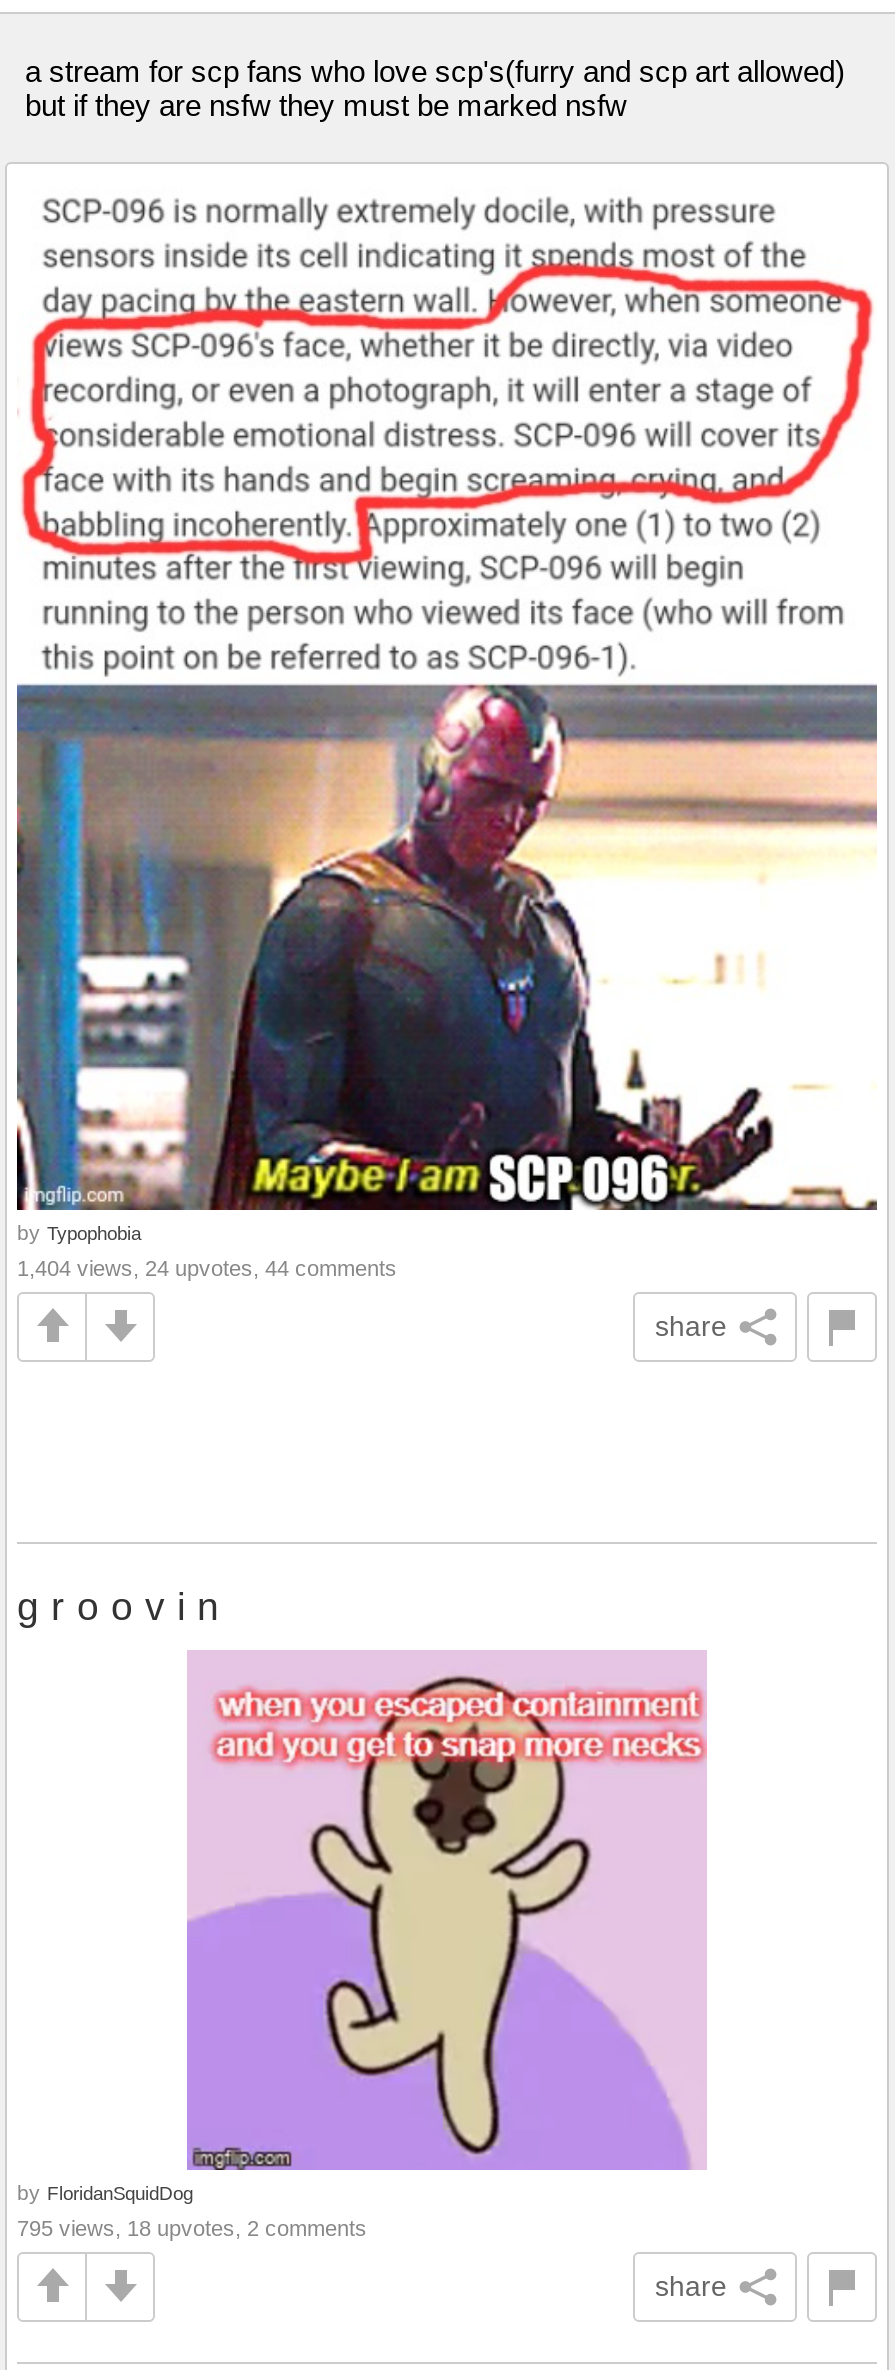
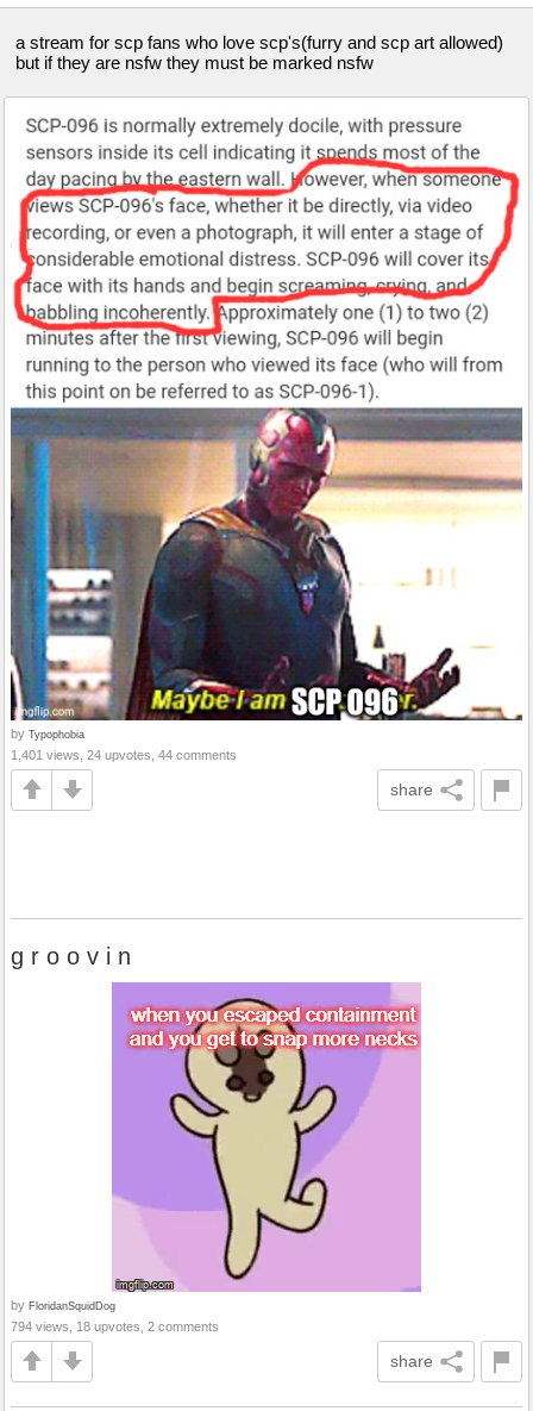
[17,1256,397,1280] 1,404 views, 24 upvotes, 44 comments -> [11,748,237,762] 1,401 views, 24 upvotes, 44 comments
[17,1654,703,2240] [image] | 795 views, 18 upvotes, 2 comments -> [11,984,420,1334] [image] | 794 views, 18 upvotes, 2 comments

